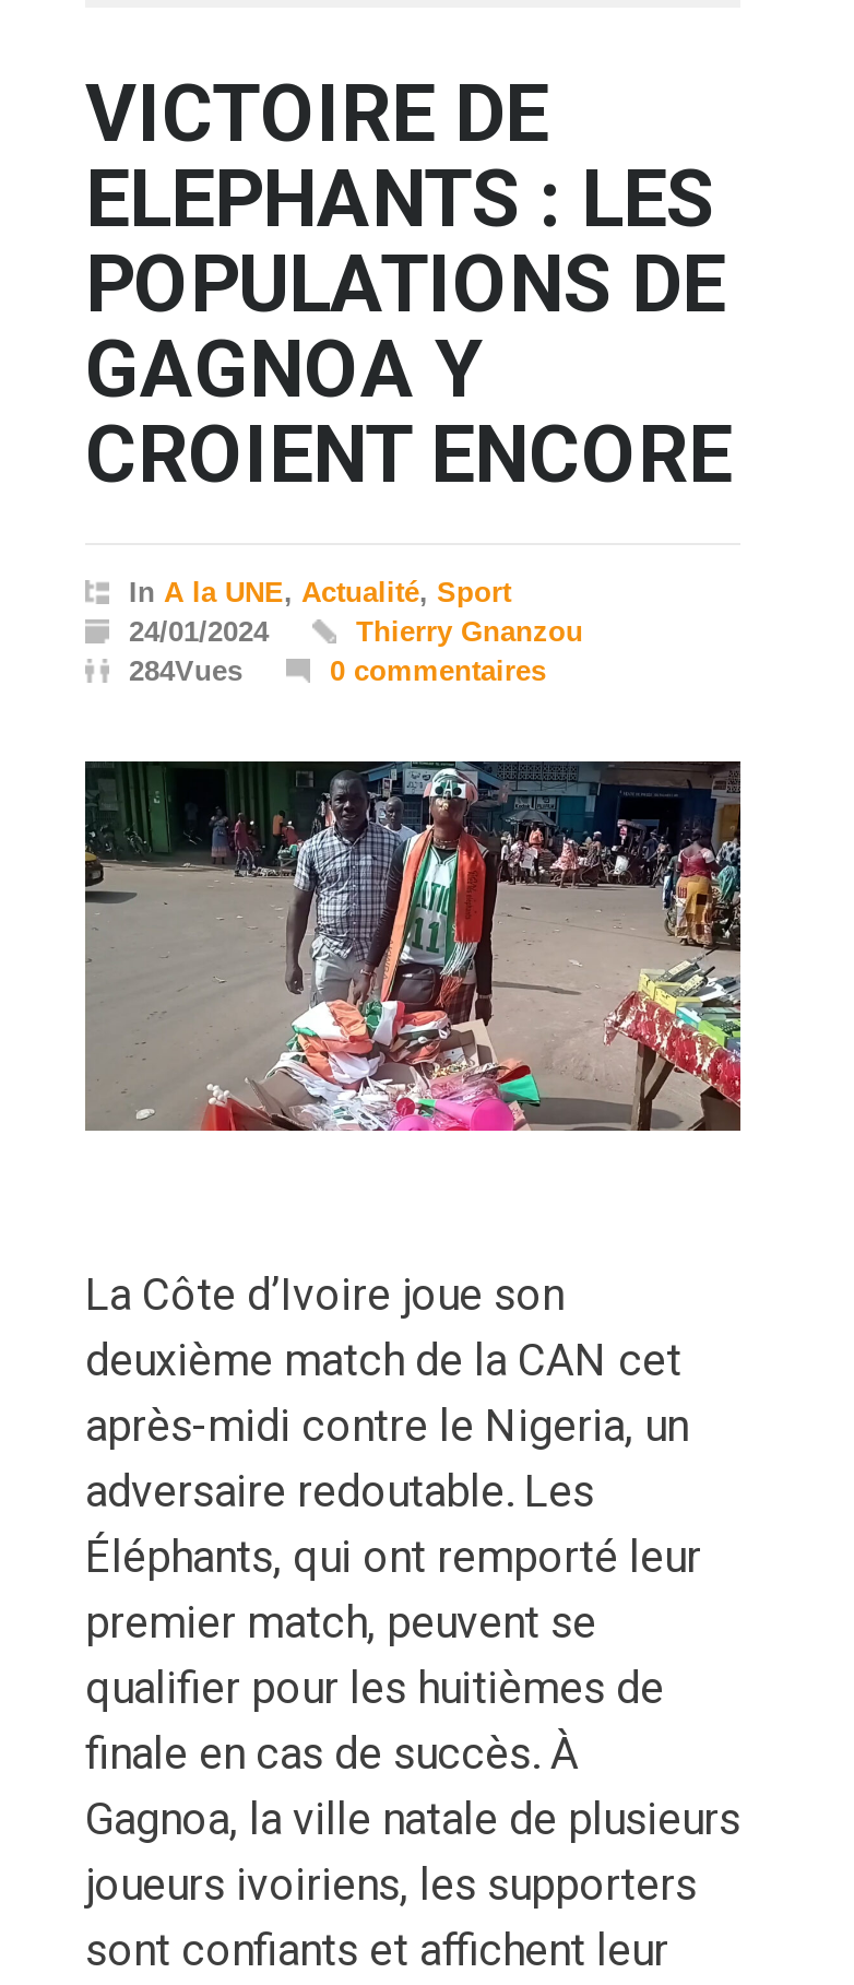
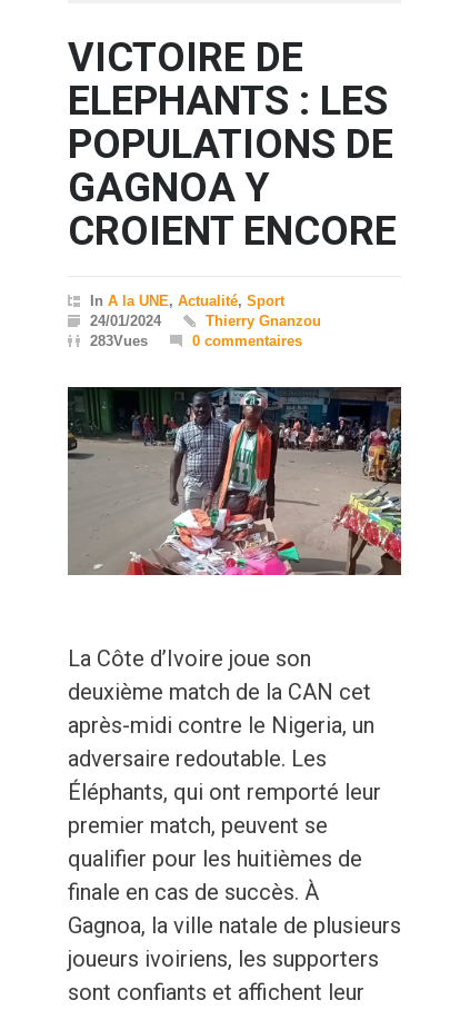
[129,654,242,687] 284Vues -> [90,333,148,349] 283Vues

